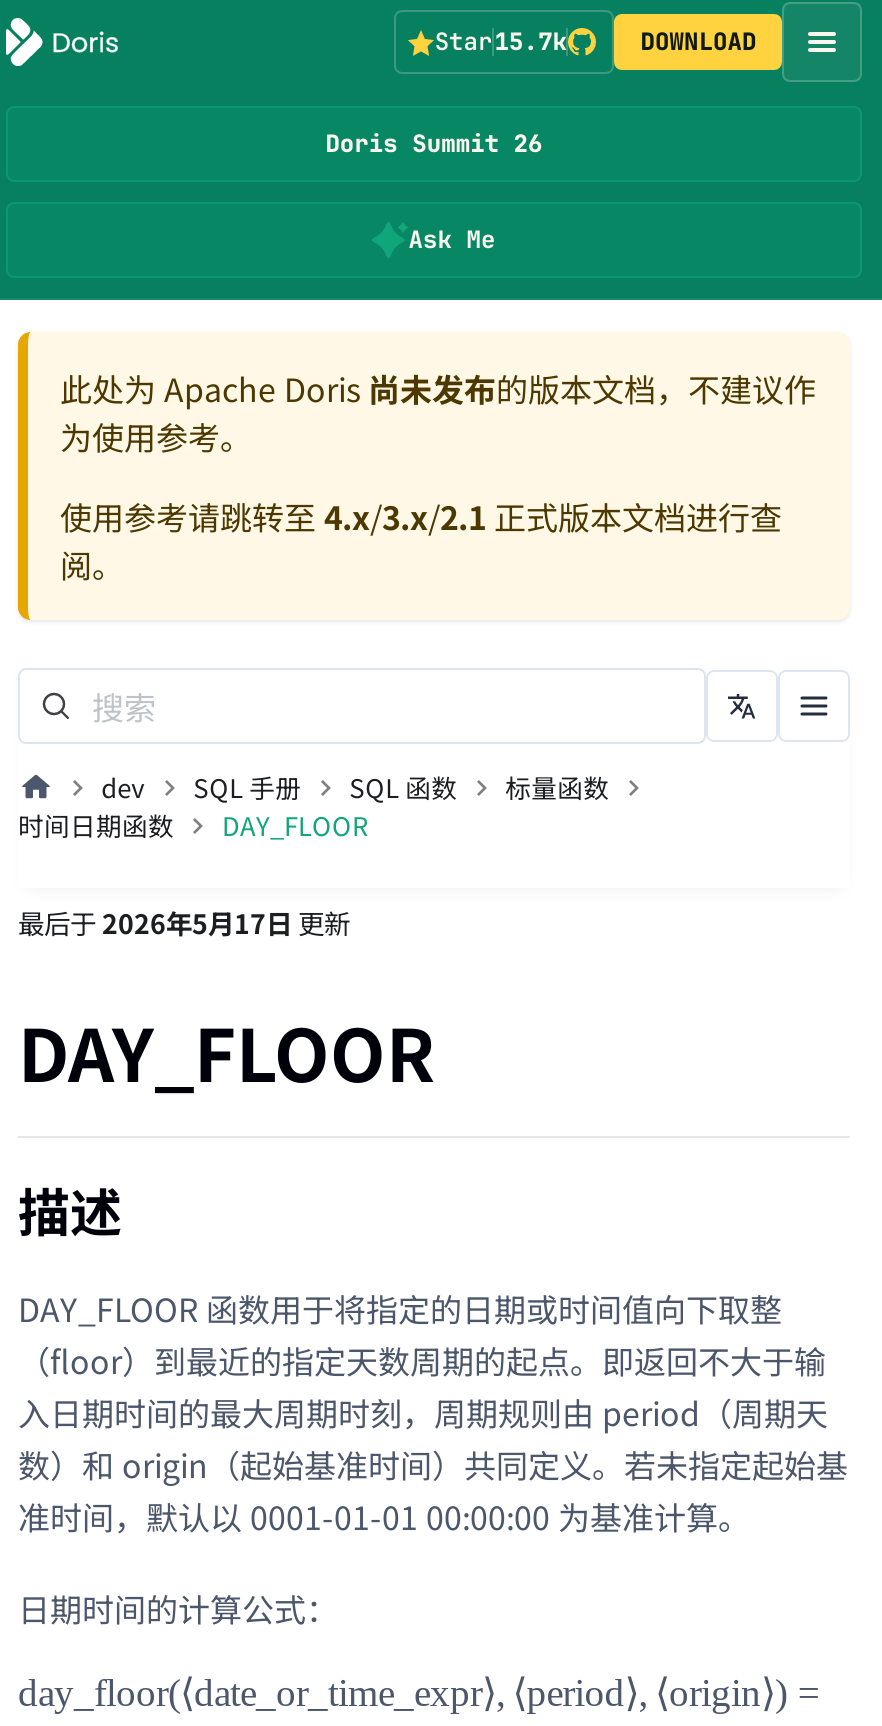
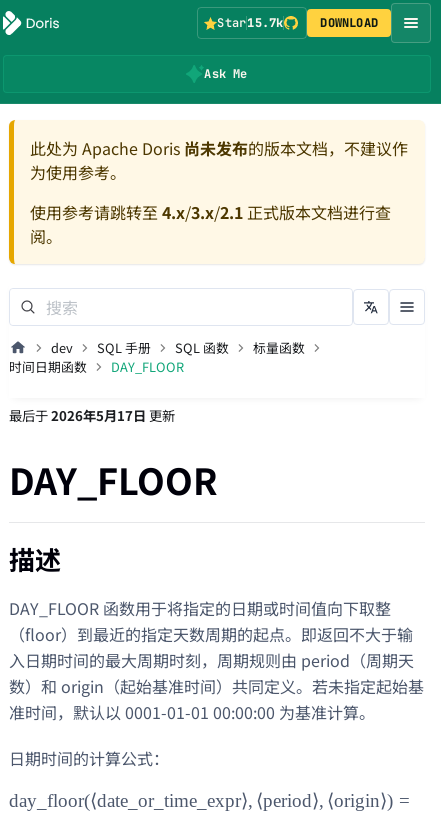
[325,128,543,160] Doris Summit 26 -> none

